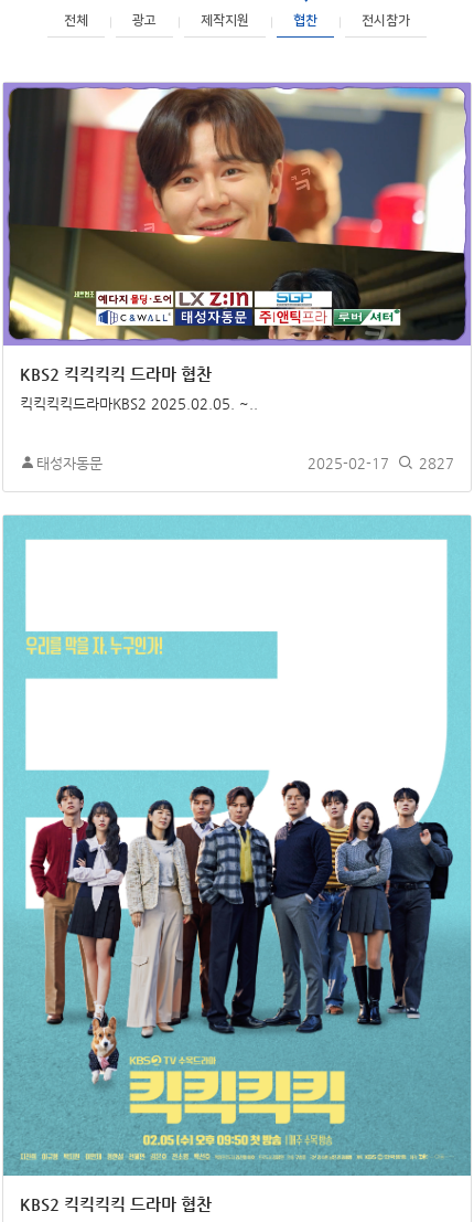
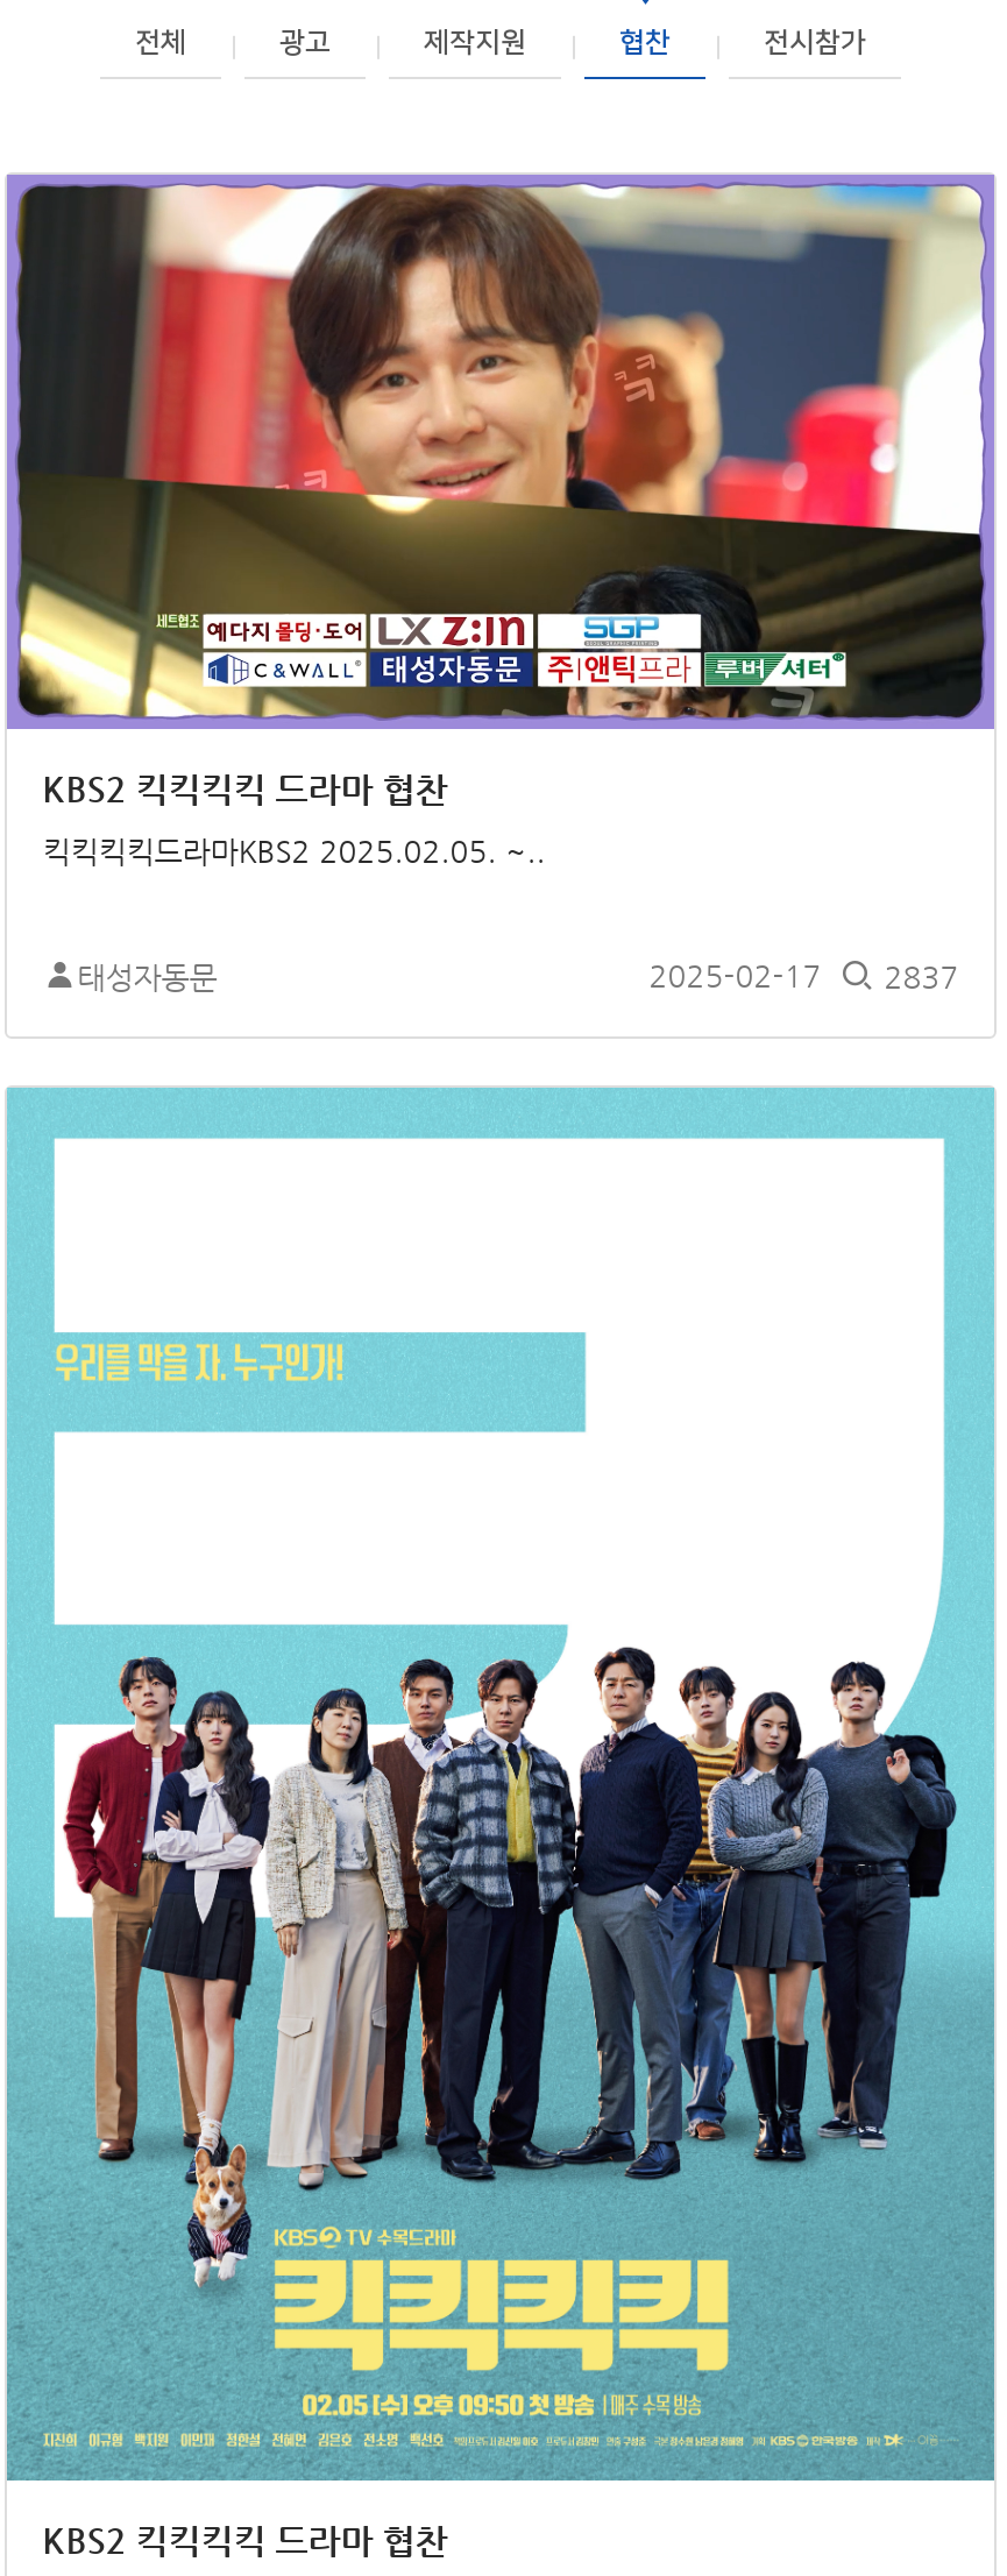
[307,454,454,471] 2025-02-17 2827 -> [649,958,959,993] 2025-02-17 2837

